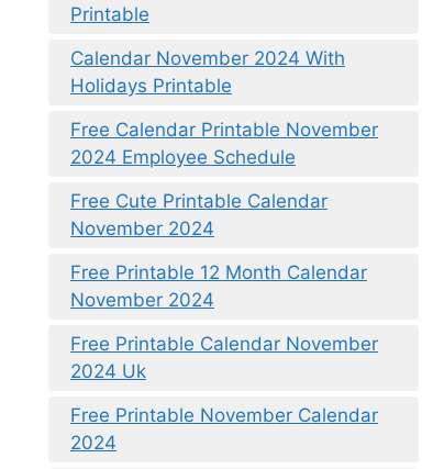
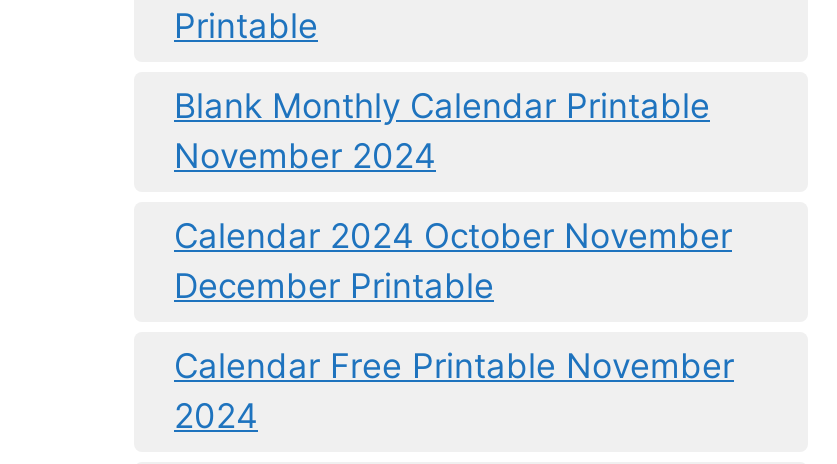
[70,47,378,212] Calendar November 2024 With | Holidays Printable | Free Calendar Printable November | 2024 Employee Schedule | Free Cute Printable Calendar -> [174,86,710,126] Blank Monthly Calendar Printable
[70,261,378,426] Free Printable 12 Month Calendar | November 2024 | Free Printable Calendar November | 2024 Uk | Free Printable November Calendar -> [174,216,734,386] Calendar 2024 October November | December Printable | Calendar Free Printable November

